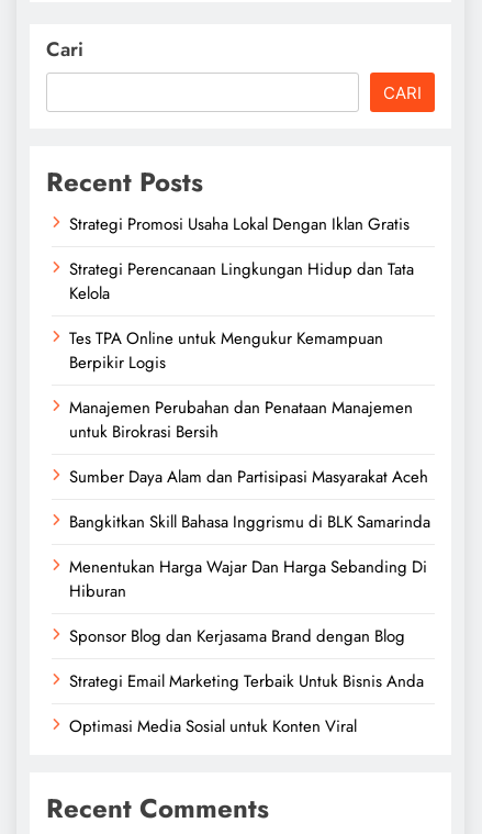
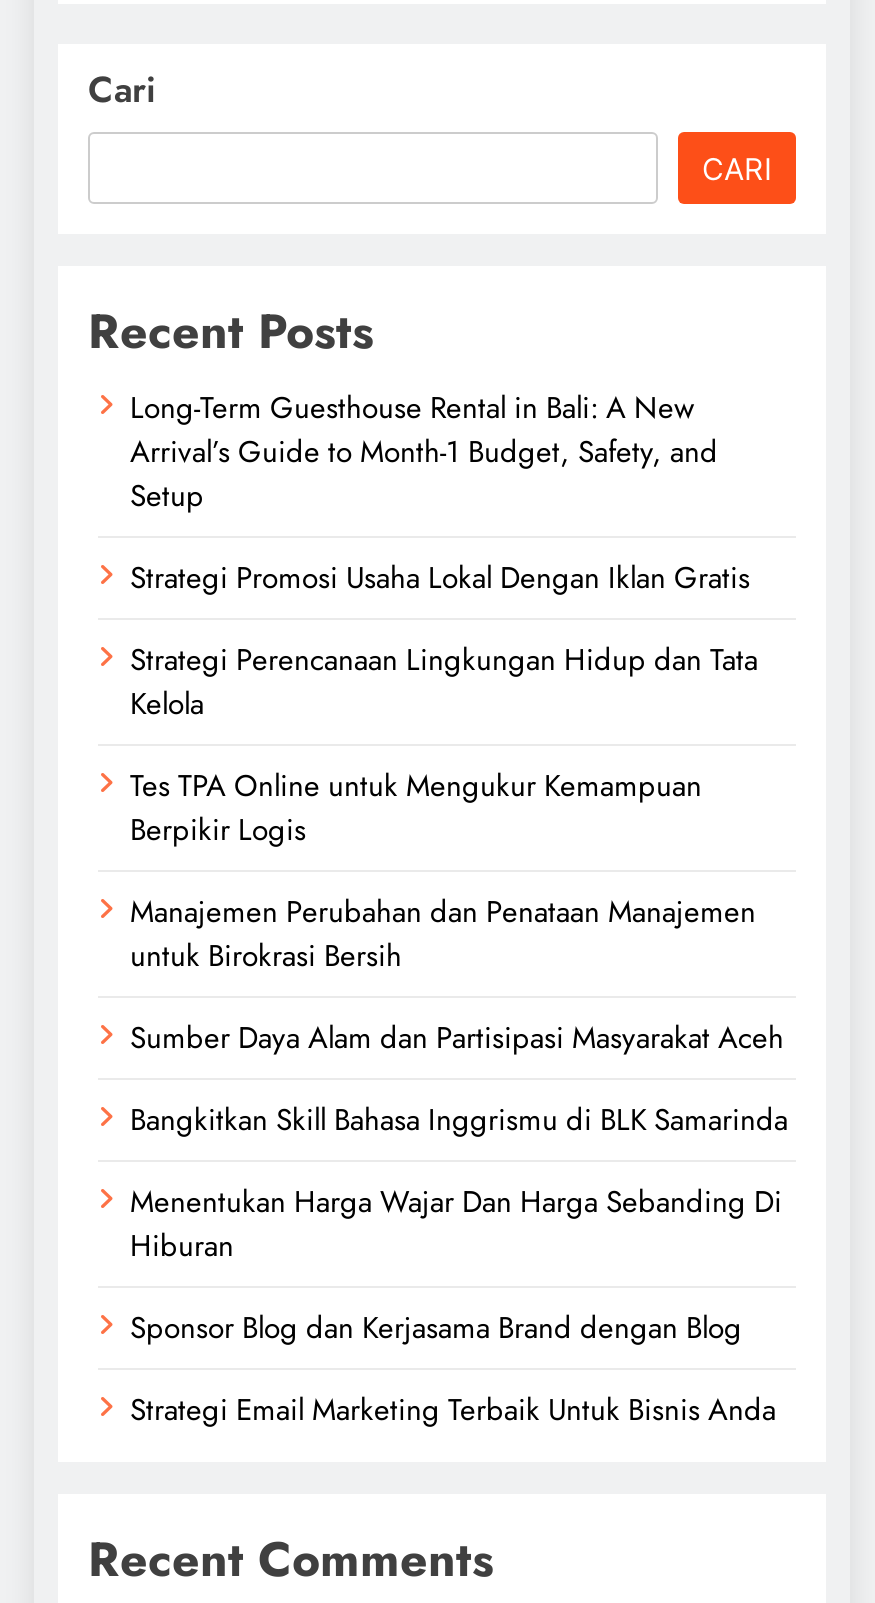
none -> [130,386,718,518] Long-Term Guesthouse Rental in Bali: A New | Arrival’s Guide to Month-1 Budget, Safety, and | Setup
moved [69,212,430,693] -> [130,556,788,1432]: Strategi Promosi Usaha Lokal Dengan Iklan Gratis | Strategi Perencanaan Lingkungan Hidup dan Tata | Kelola | ... | Sponsor Blog dan Kerjasama Brand dengan Blog | Strategi Email Marketing Terbaik Untuk Bisnis Anda
[69,714,357,738] Optimasi Media Sosial untuk Konten Viral -> none

